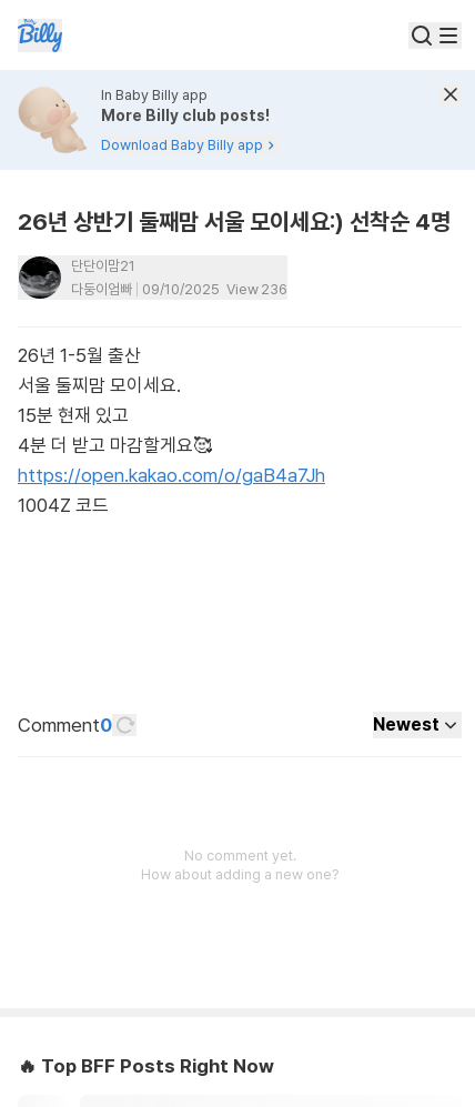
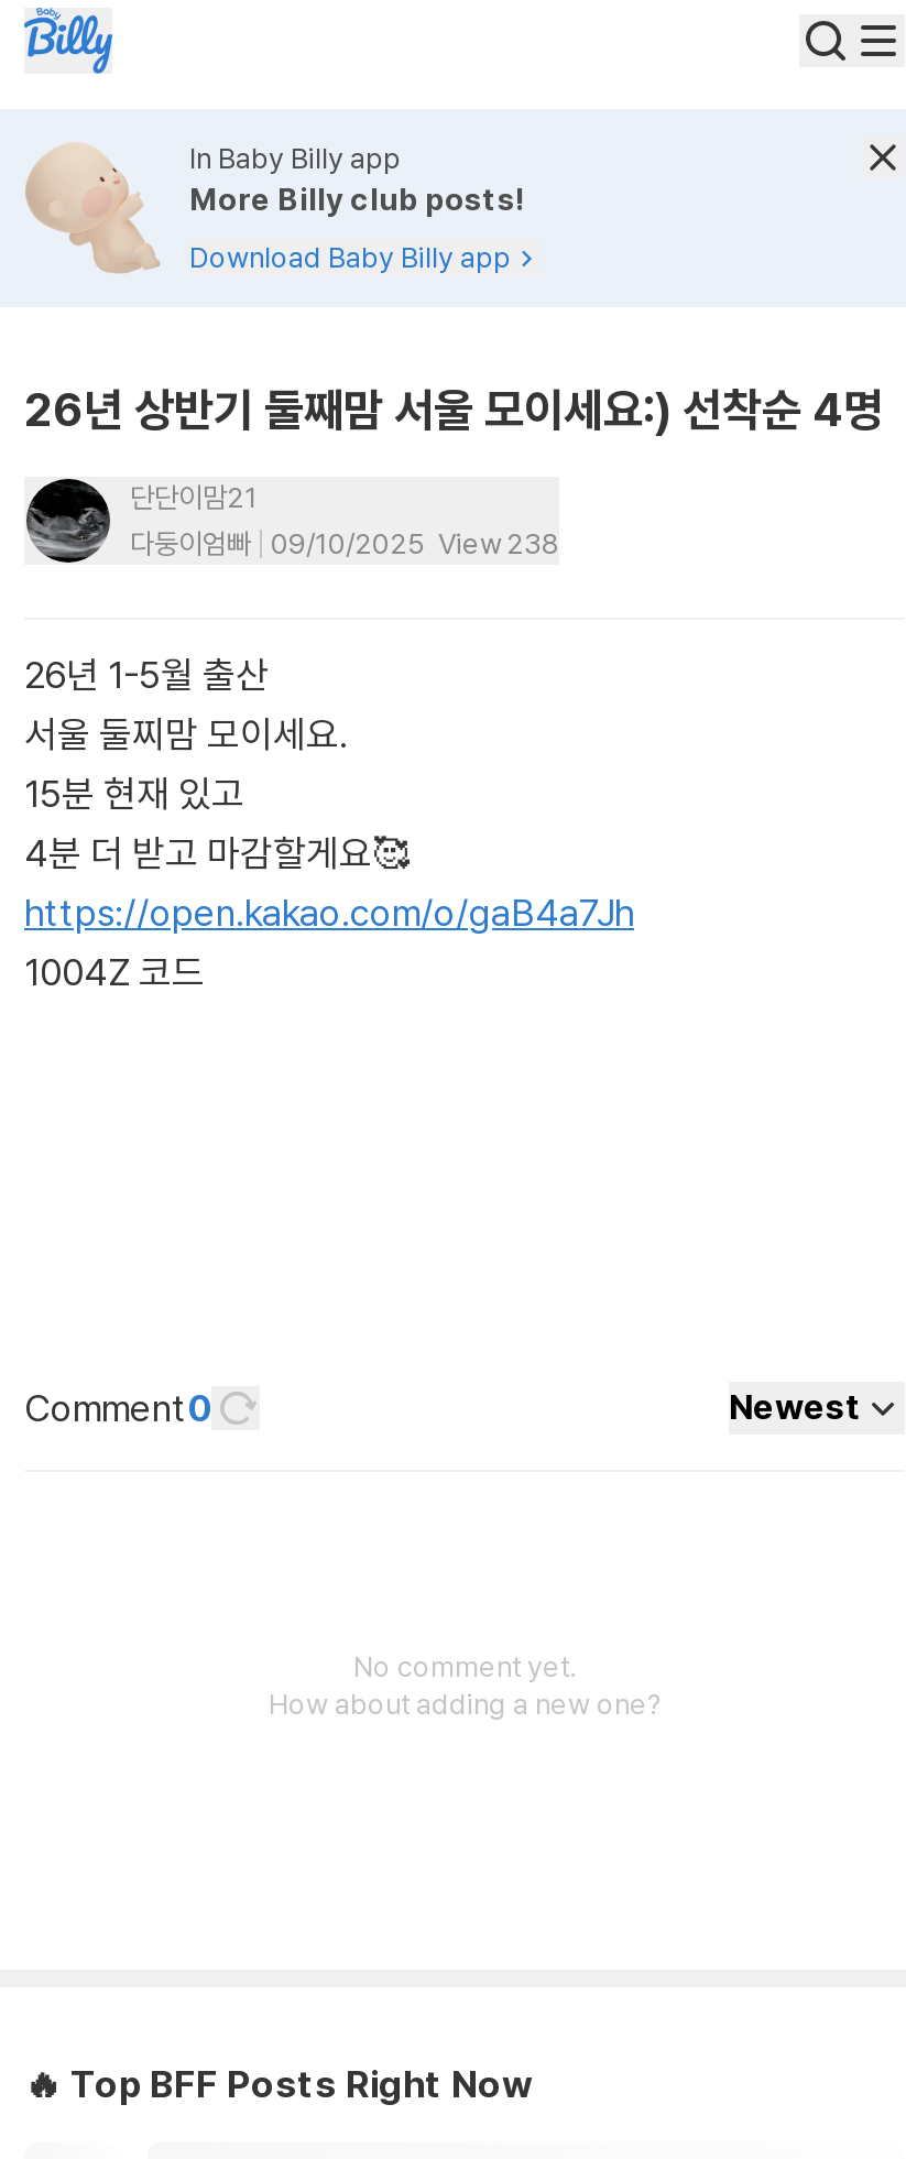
[71,281,287,298] 다둥이엄빠 09/10/2025 View 236 -> [130,527,559,560] 다둥이엄빠 09/10/2025 View 238

